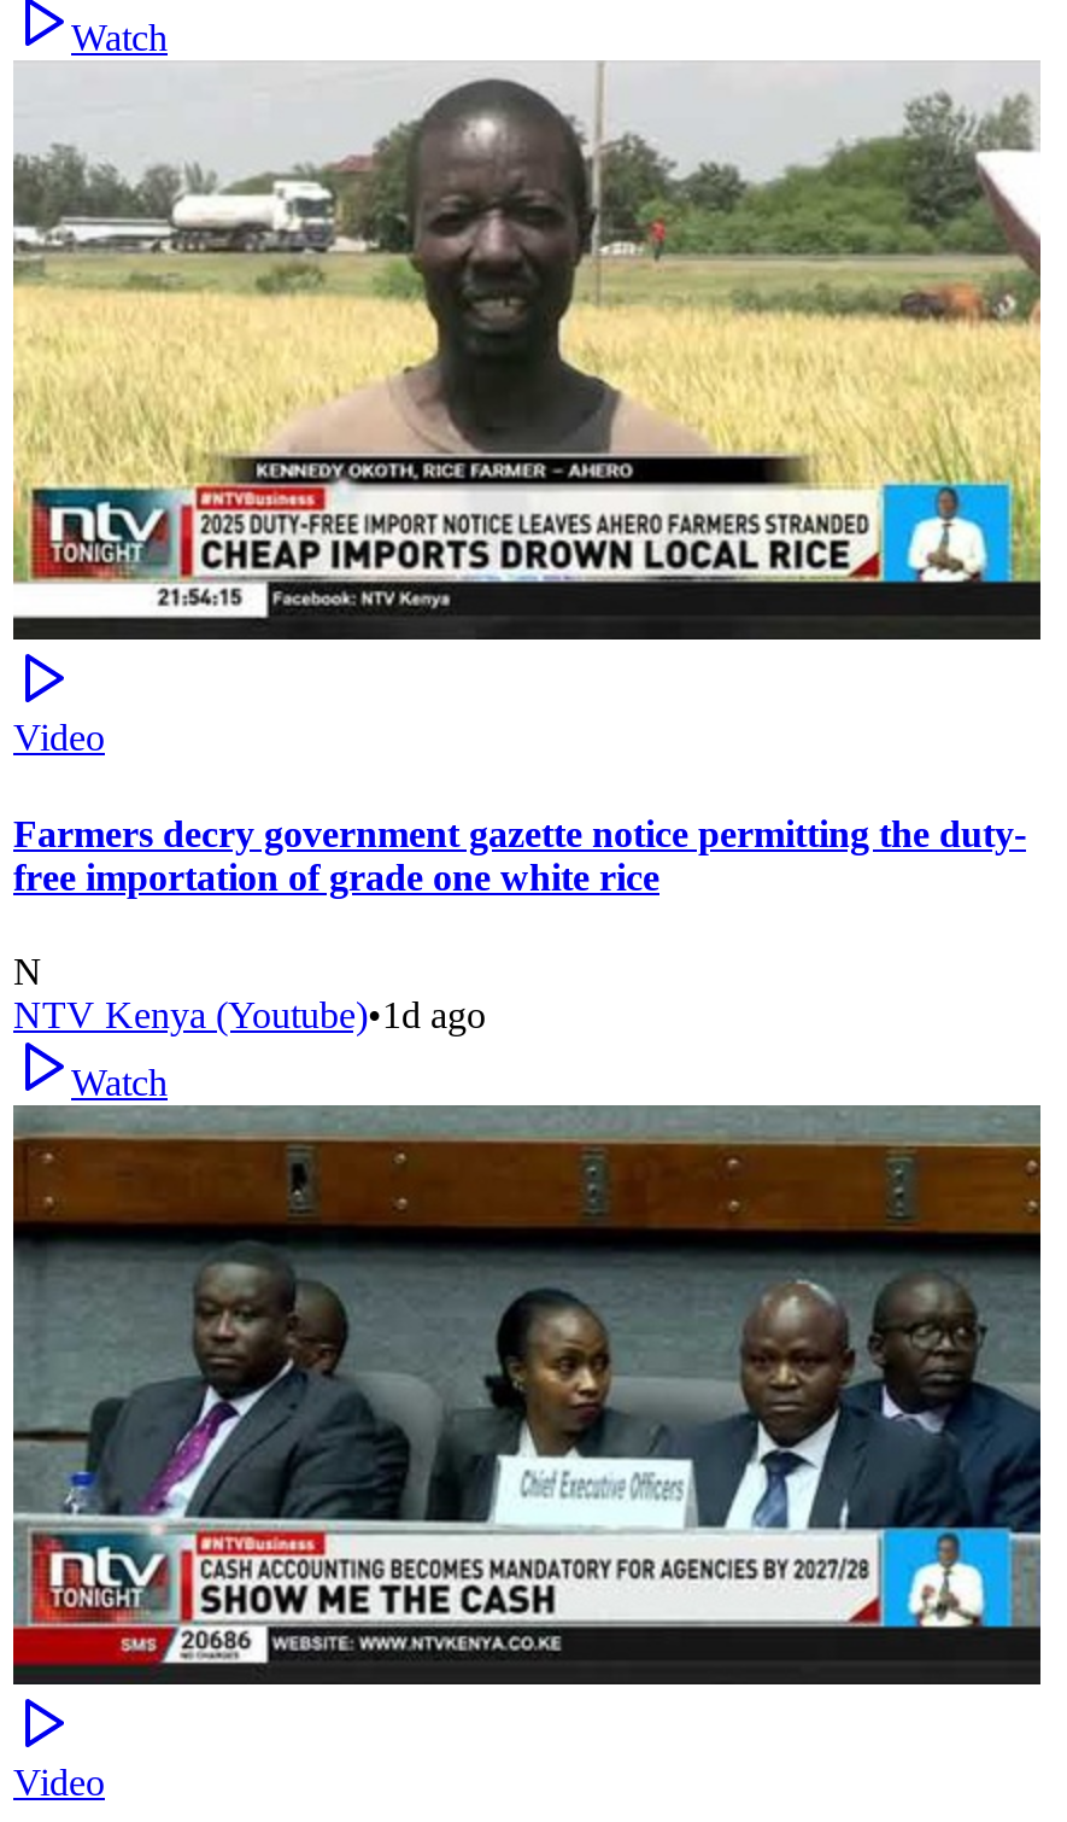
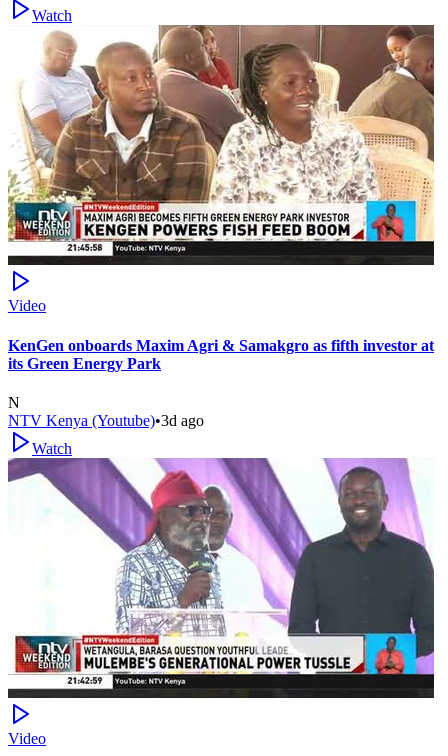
[11,63,1043,611] [image] -> [8,24,435,253] [image]
[13,812,1026,897] Farmers decry government gazette notice permitting the duty- | free importation of grade one white rice -> [8,337,434,372] KenGen onboards Maxim Agri & Samakgro as fifth investor at | its Green Energy Park
[13,994,486,1035] NTV Kenya (Youtube)•1d ago -> [8,412,204,429] NTV Kenya (Youtube)•3d ago
[11,1103,1043,1665] [image] -> [7,458,434,691] [image]

